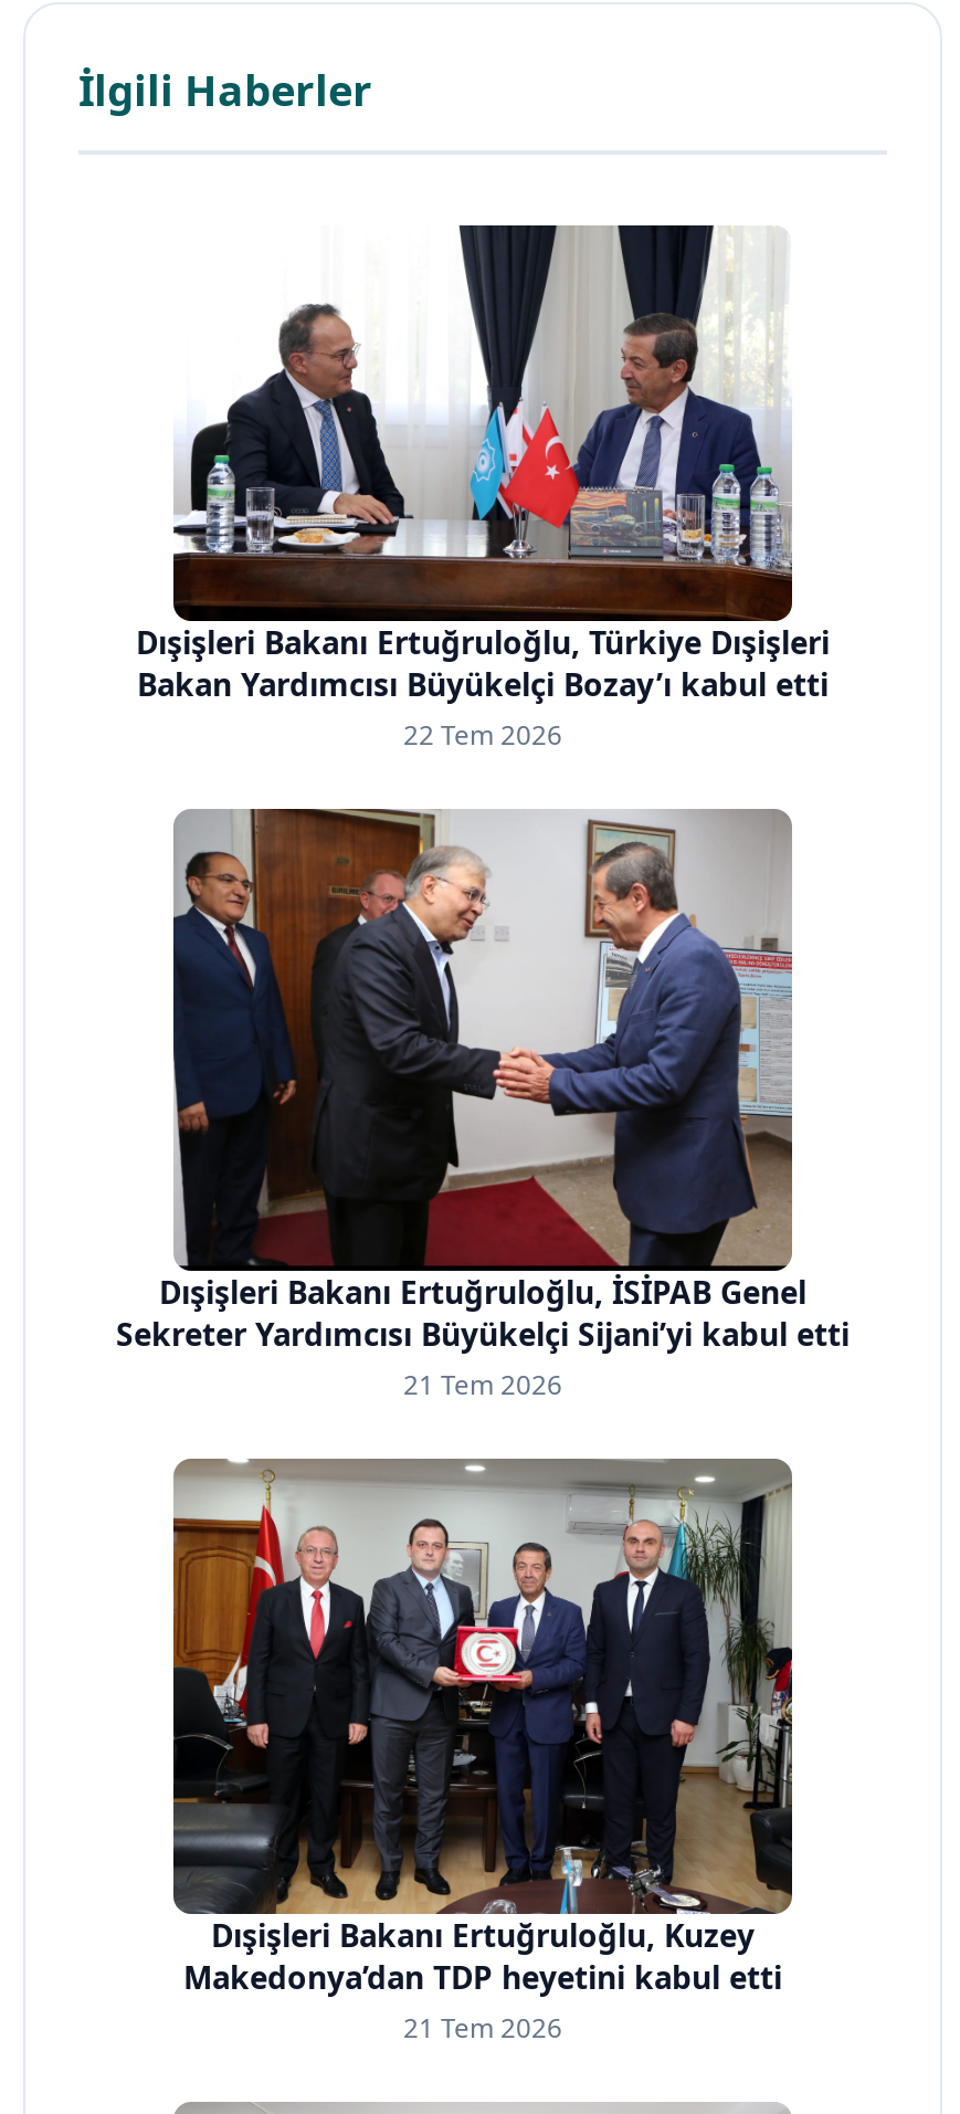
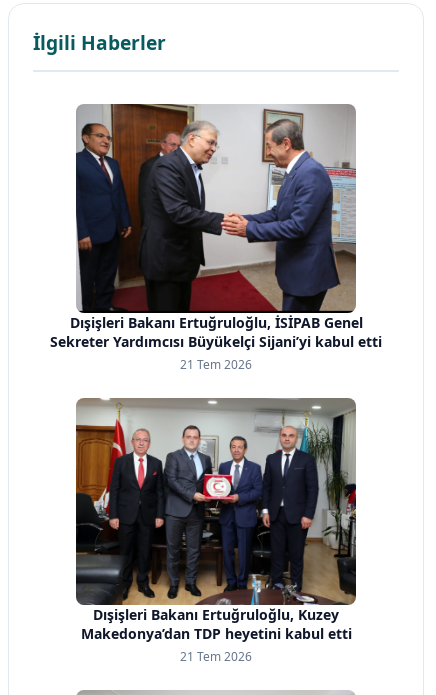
[136,223,830,753] [image] | Dışişleri Bakanı Ertuğruloğlu, Türkiye Dışişleri | Bakan Yardımcısı Büyükelçi Bozay’ı kabul etti | 22 Tem 2026 -> none

